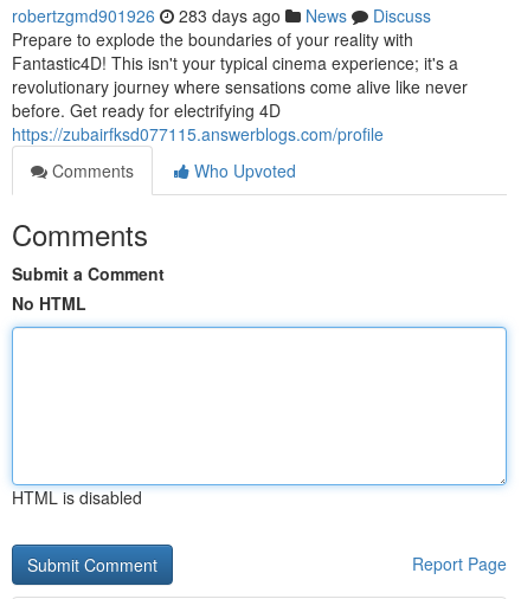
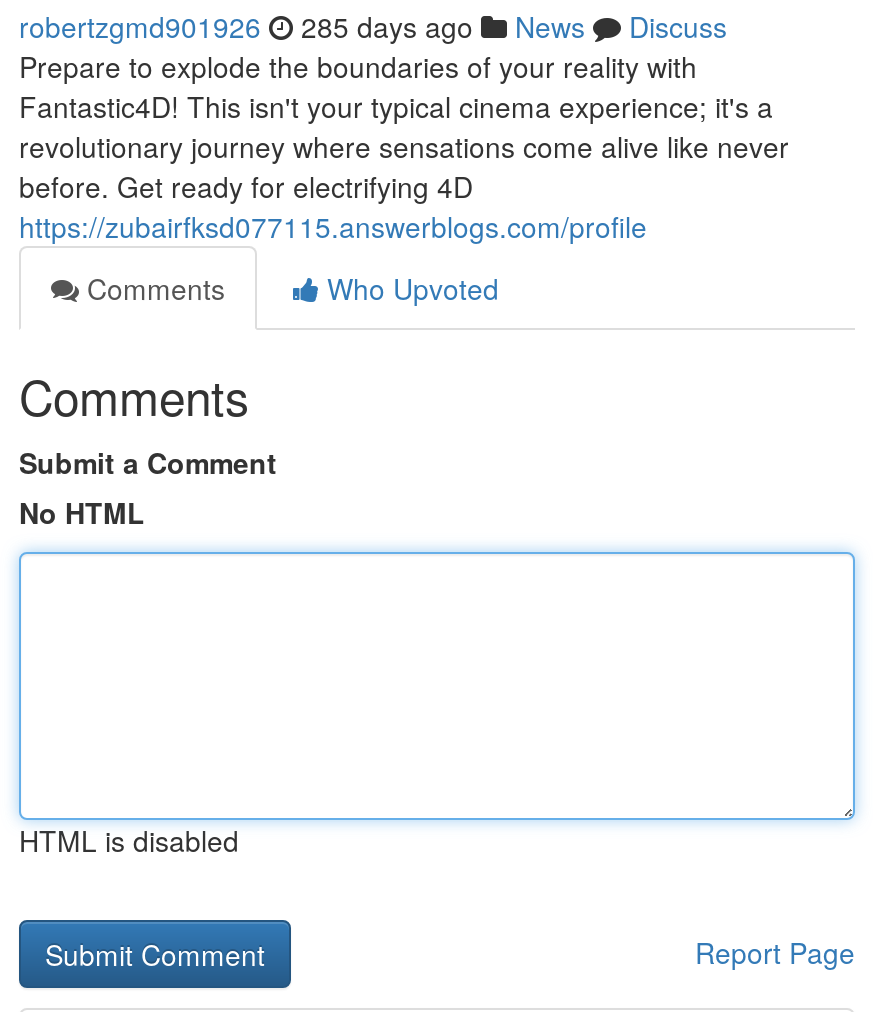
[12,4,431,27] robertzgmd901926 283 days ago News Discuss -> [19,6,727,46] robertzgmd901926 285 days ago News Discuss

